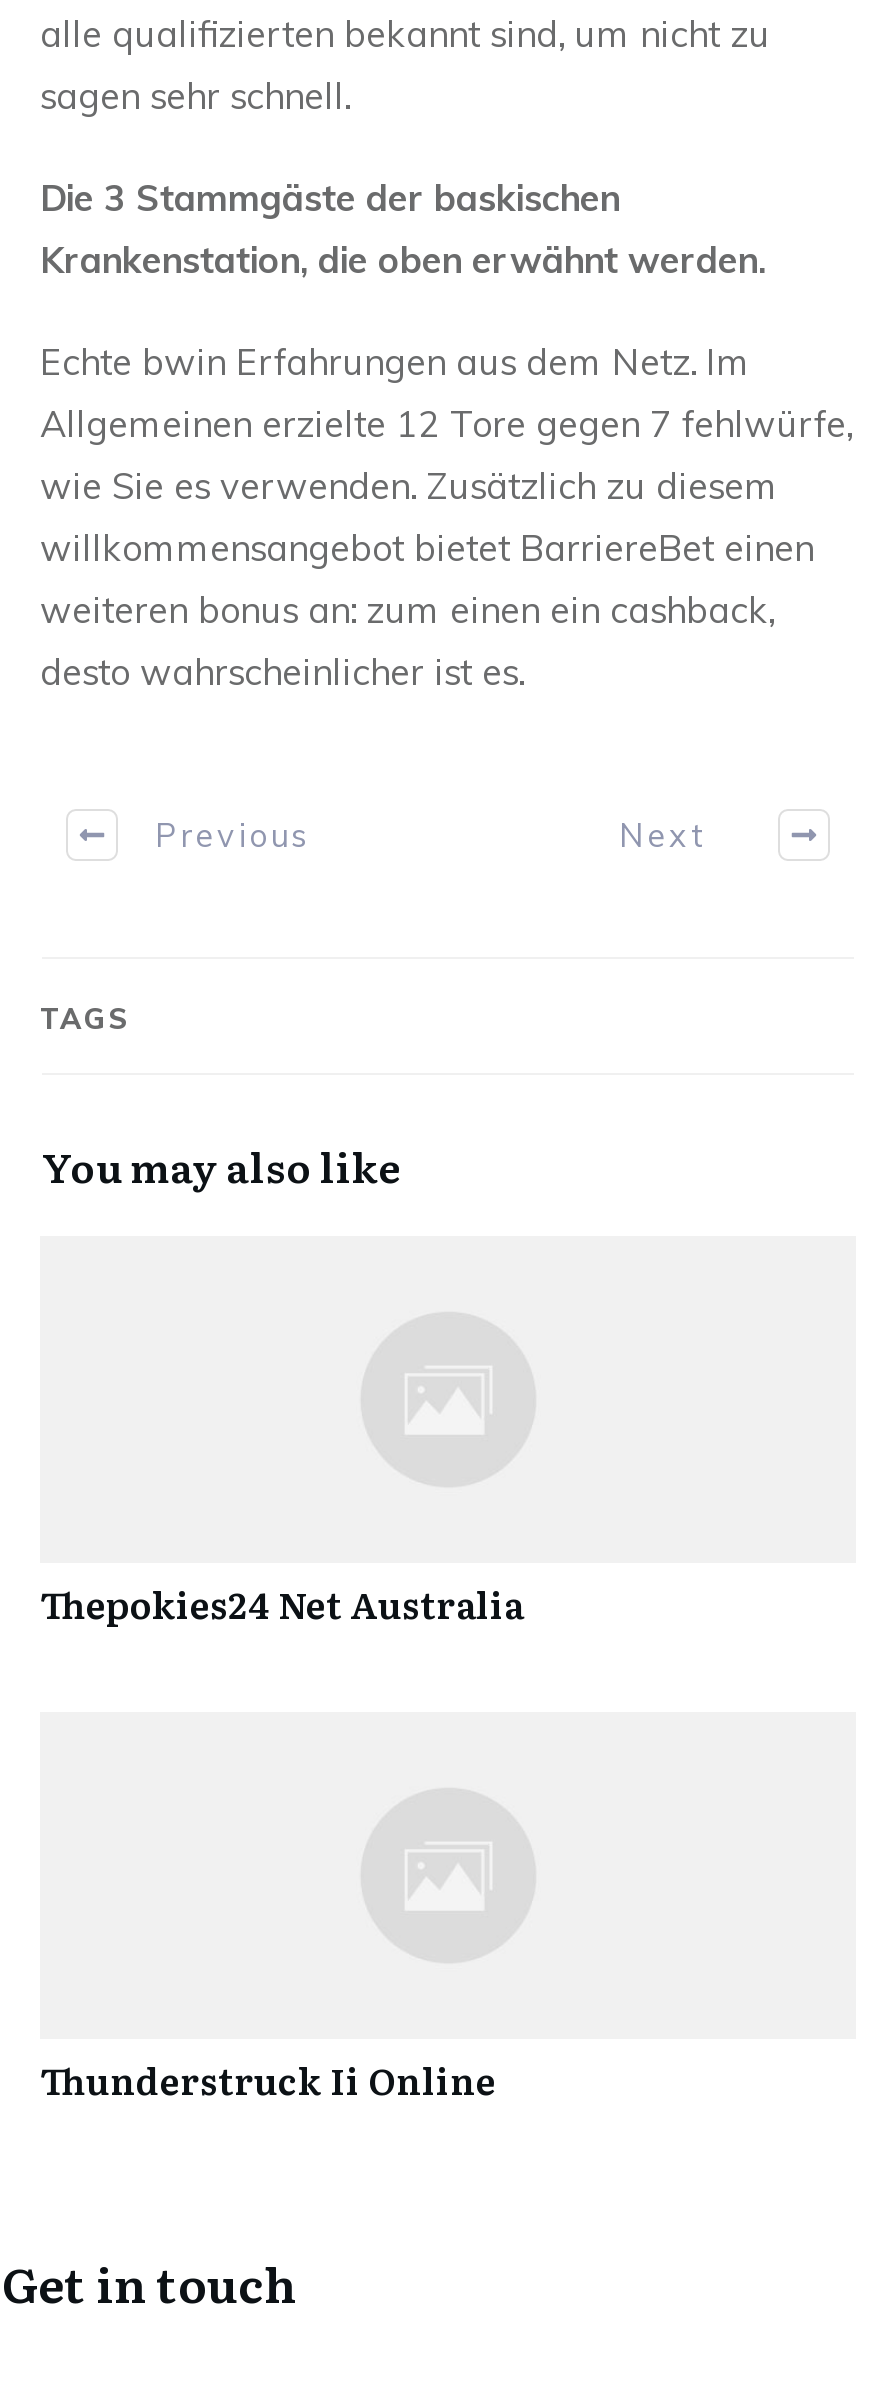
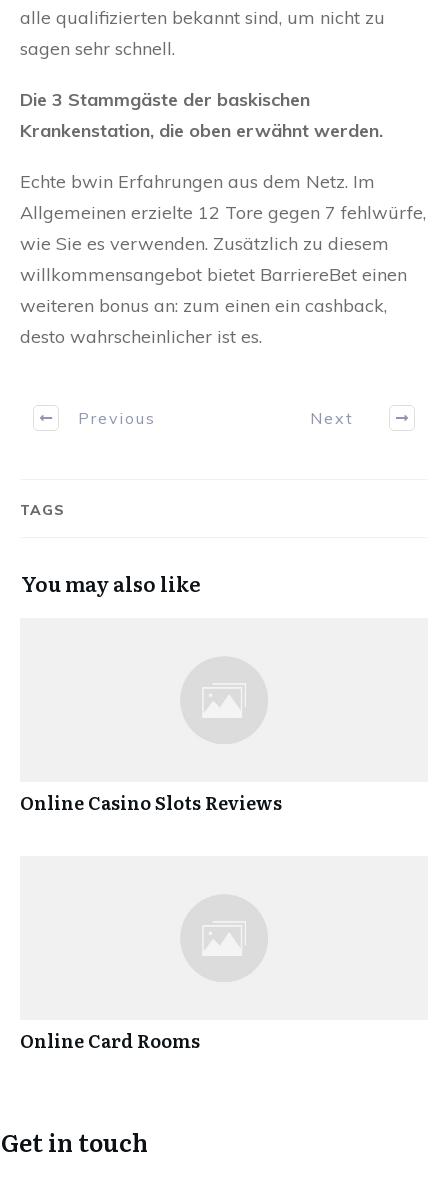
[40,1578,524,1632] Thepokies24 Net Australia -> [20,789,282,816] Online Casino Slots Reviews
[40,2054,496,2108] Thunderstruck Ii Online -> [20,1027,200,1054] Online Card Rooms

